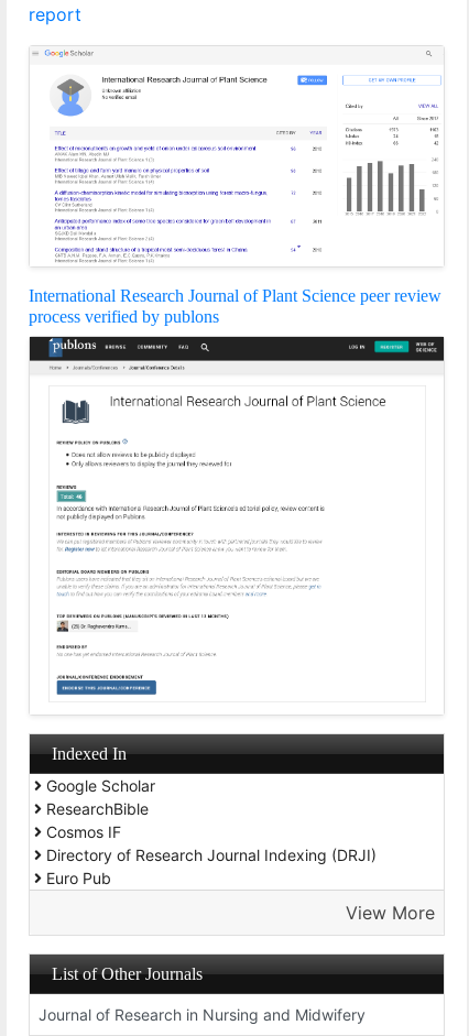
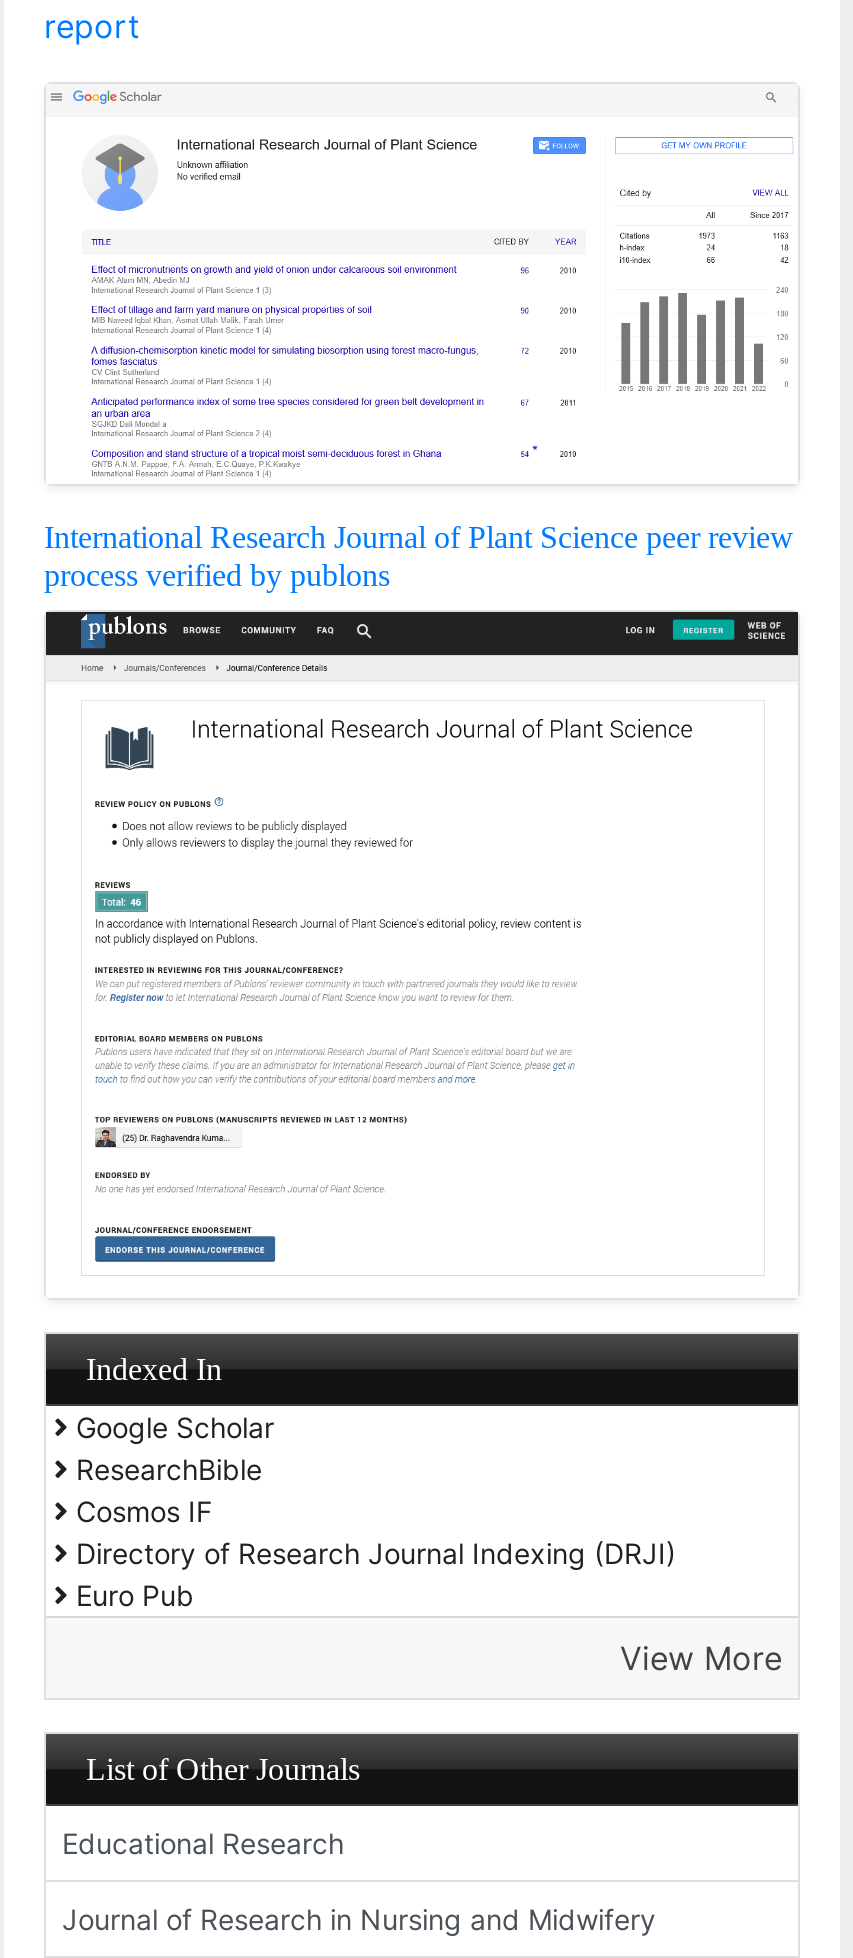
none -> [62,1825,344,1859] Educational Research

